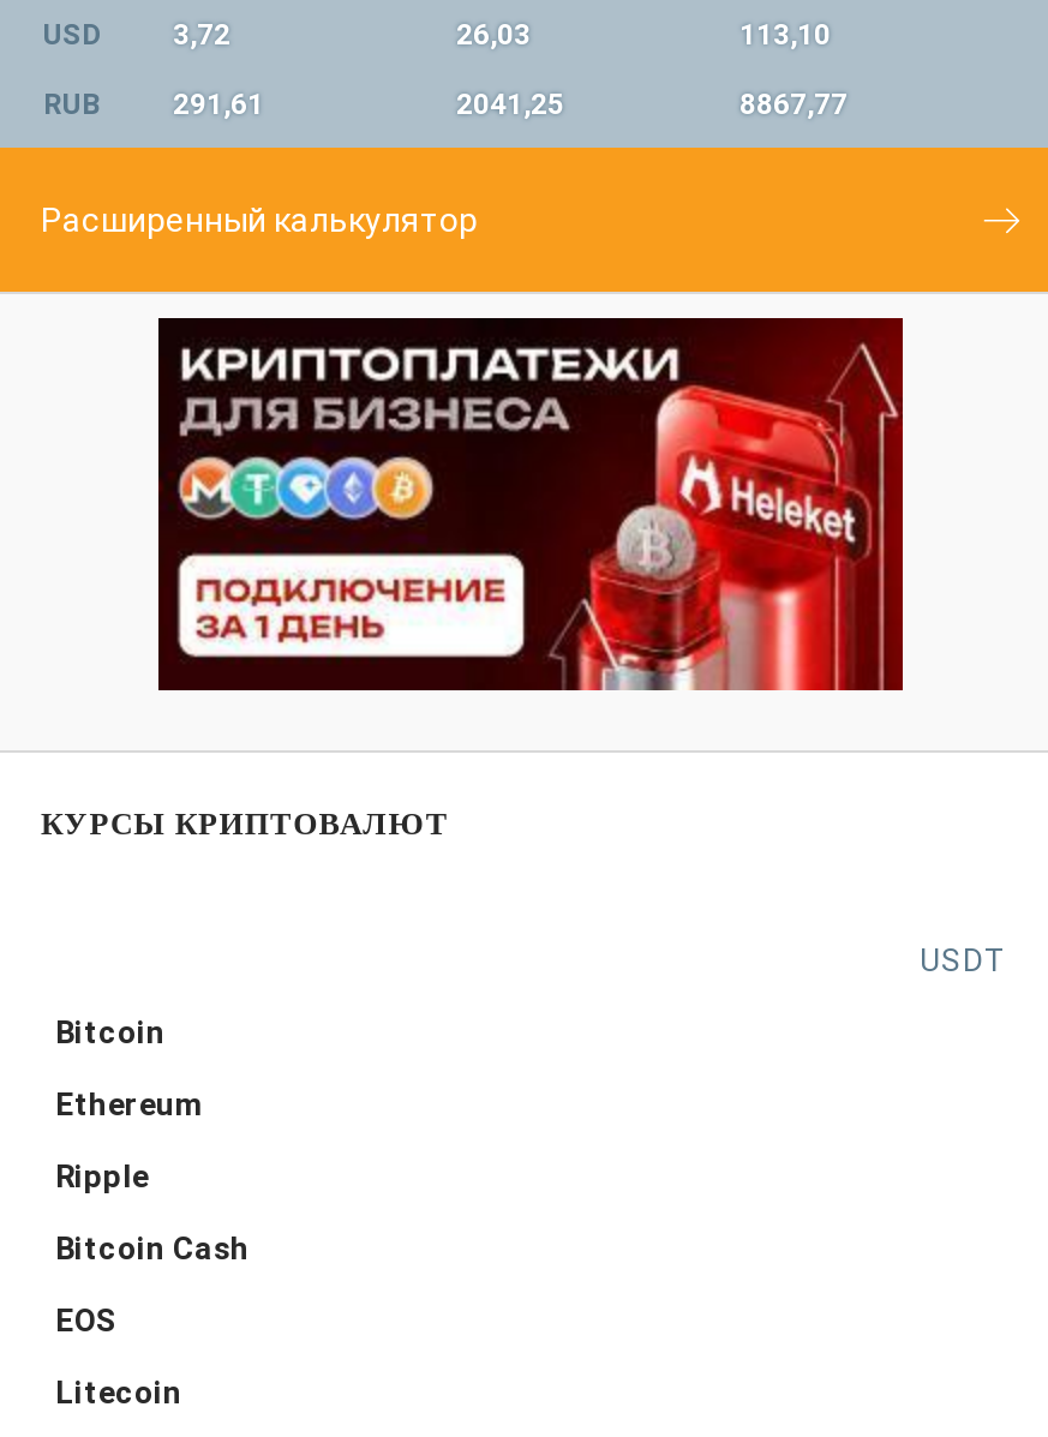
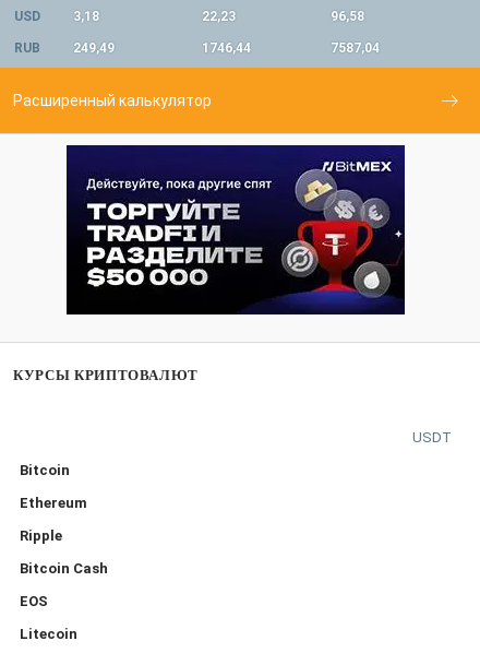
[173,19,230,53] 3,72 -> [73,9,99,24] 3,18
[456,19,531,53] 26,03 -> [202,9,236,24] 22,23
[739,19,831,53] 113,10 -> [331,9,364,24] 96,58
[173,89,264,122] 291,61 -> [73,41,115,56] 249,49
[456,89,564,122] 2041,25 -> [202,41,251,56] 1746,44
[739,89,848,122] 8867,77 -> [331,41,380,56] 7587,04
[158,316,905,693] [image] -> [67,144,406,316] [image]

